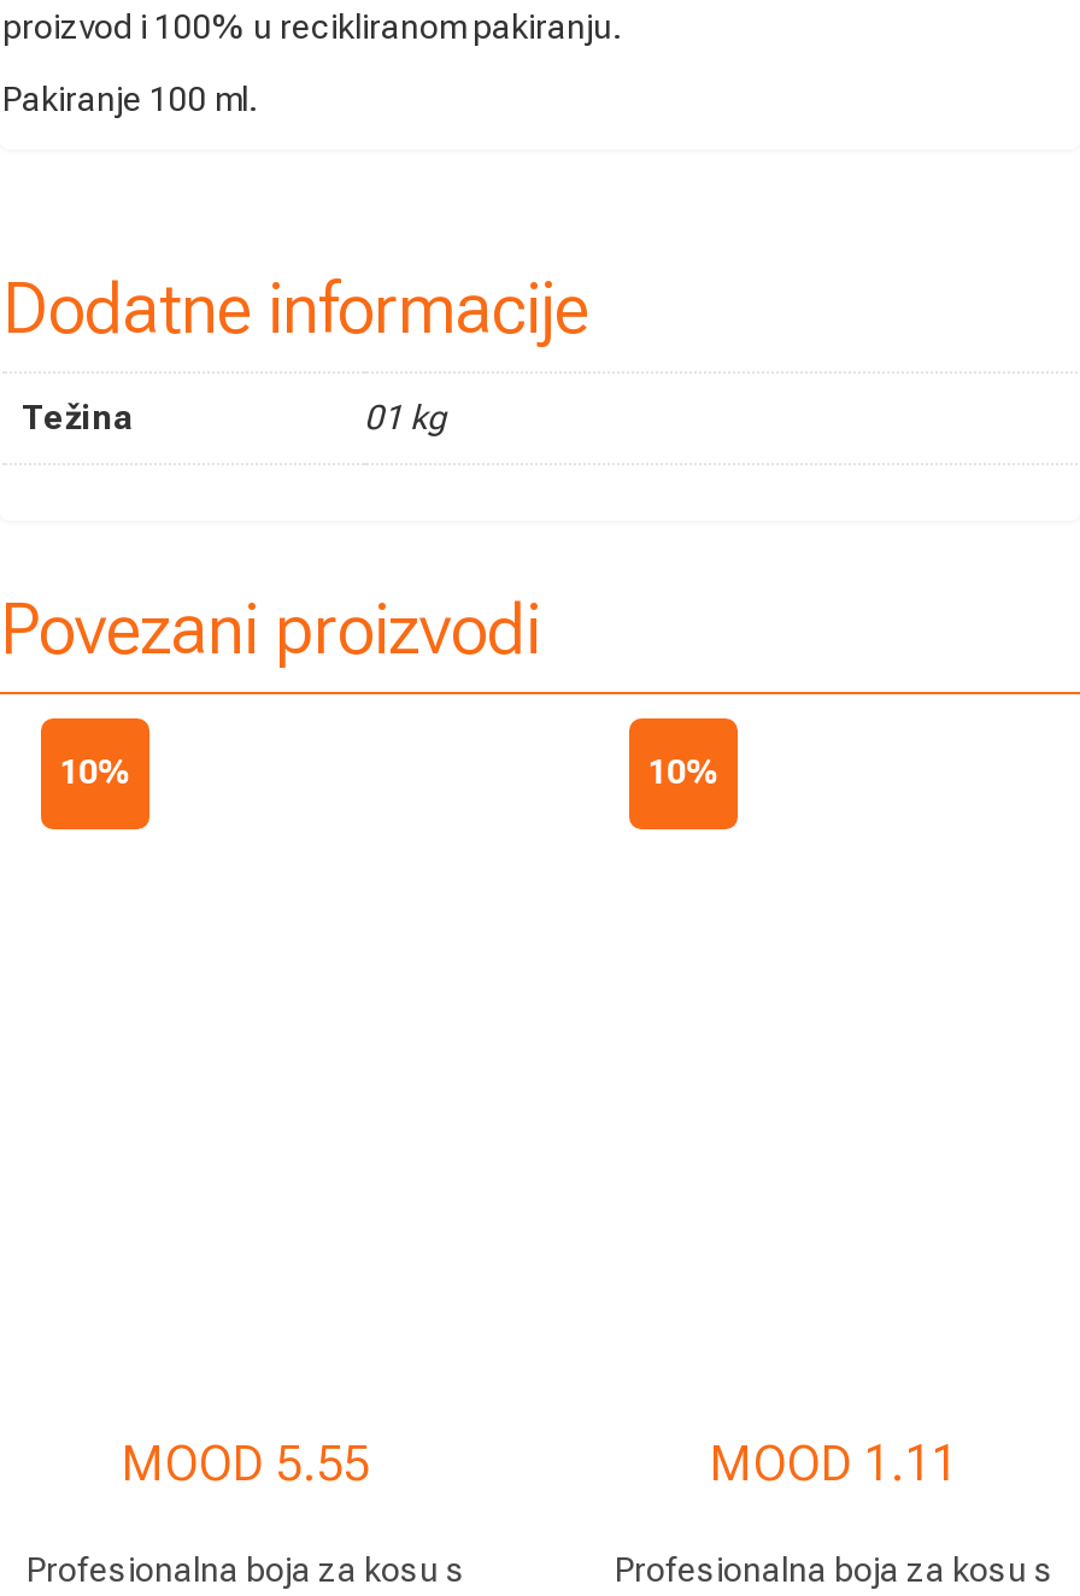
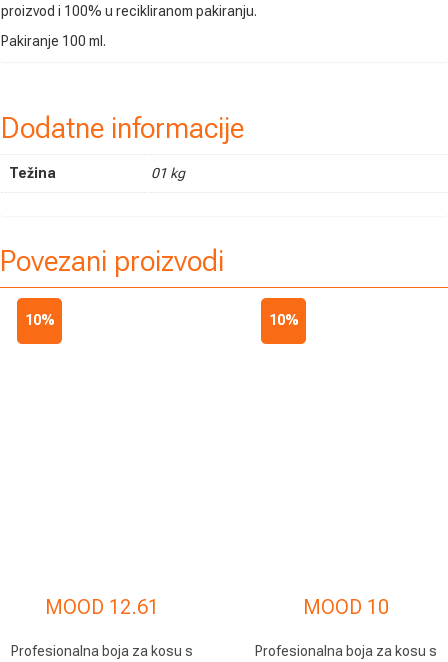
[122,1435,370,1493] MOOD 5.55 -> [45,595,159,619] MOOD 12.61
[710,1435,958,1493] MOOD 1.11 -> [303,595,389,619] MOOD 10

